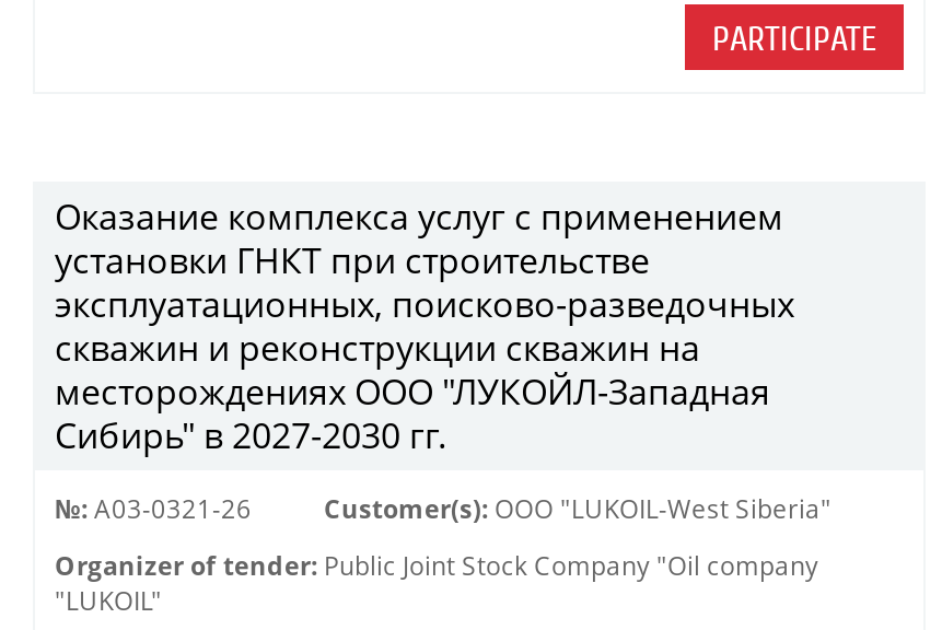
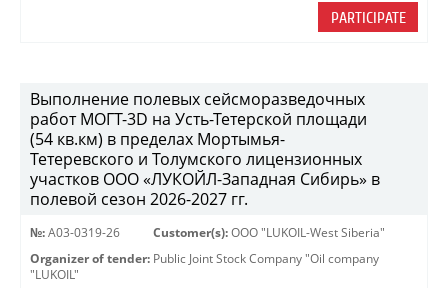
[55,192,794,459] Оказание комплекса услуг с применением | установки ГНКТ при строительстве | эксплуатационных, поисково-разведочных | скважин и реконструкции скважин на | месторождениях ООО "ЛУКОЙЛ-Западная | Сибирь" в 2027-2030 гг. -> [30,88,380,210] Выполнение полевых сейсморазведочных | работ МОГТ-3D на Усть-Тетерской площади | (54 кв.км) в пределах Мортымья- | Тетеревского и Толумского лицензионных | участков ООО «ЛУКОЙЛ-Западная Сибирь» в | полевой сезон 2026-2027 гг.
[55,492,252,525] №: A03-0321-26 -> [30,225,120,240] №: A03-0319-26

